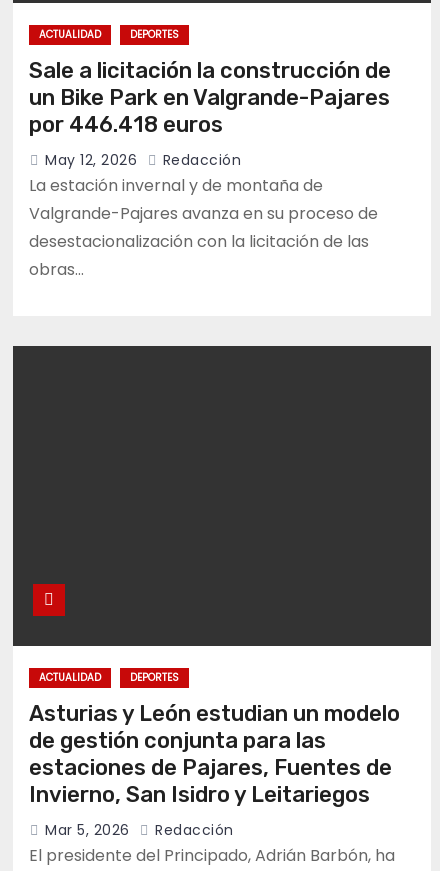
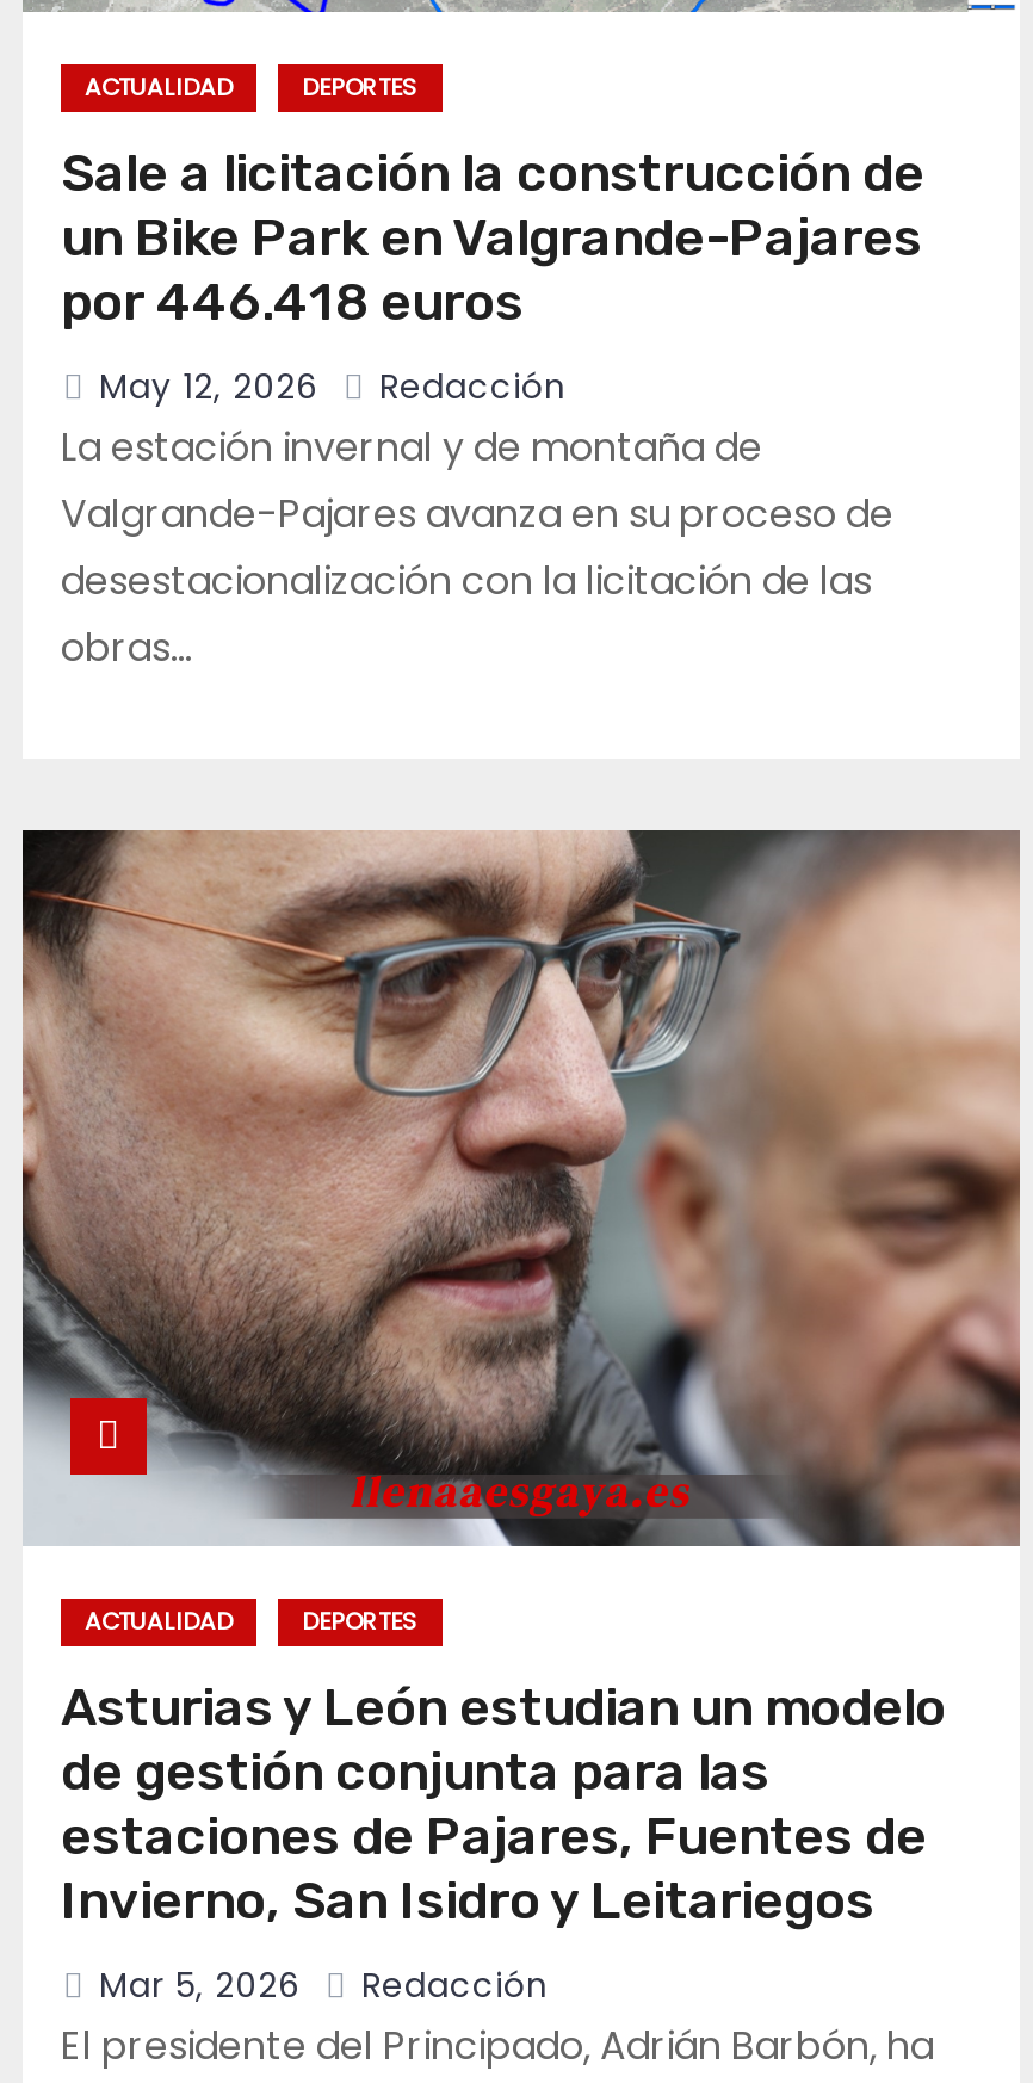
none -> [20,828,1022,1549] [image]

